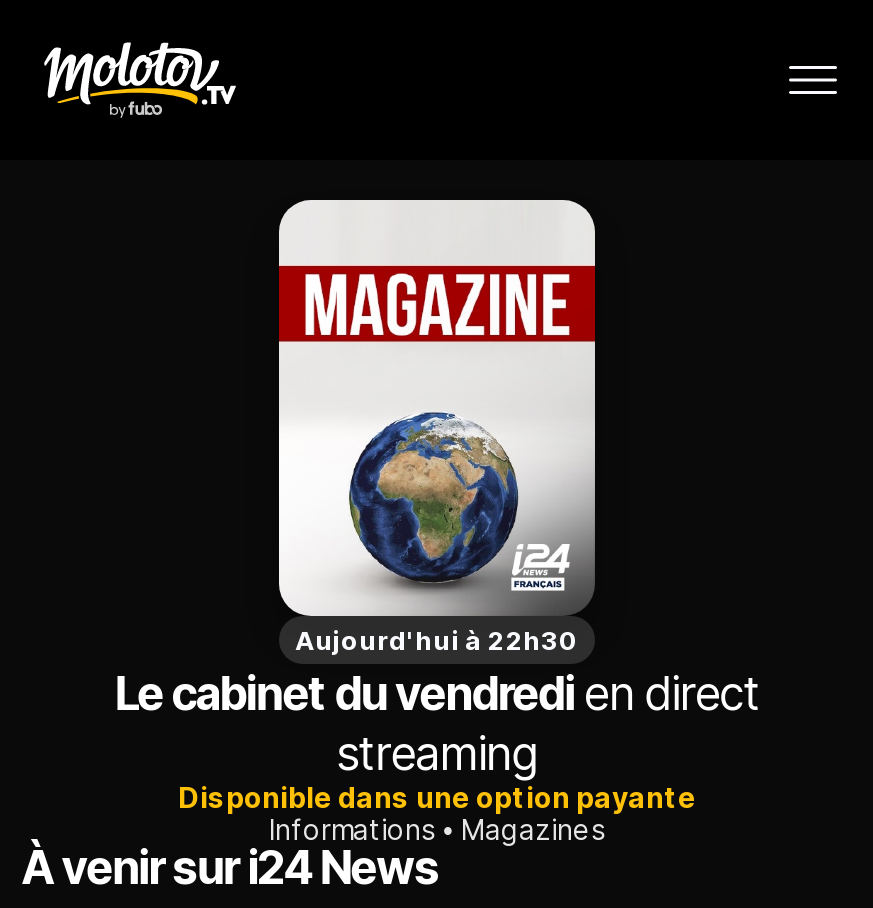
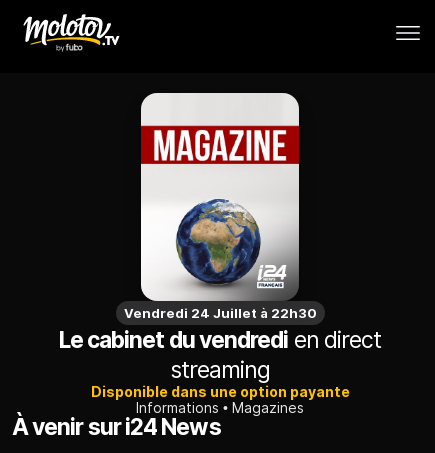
[295,625,579,657] Aujourd'hui à 22h30 -> [123,305,316,321] Vendredi 24 Juillet à 22h30

